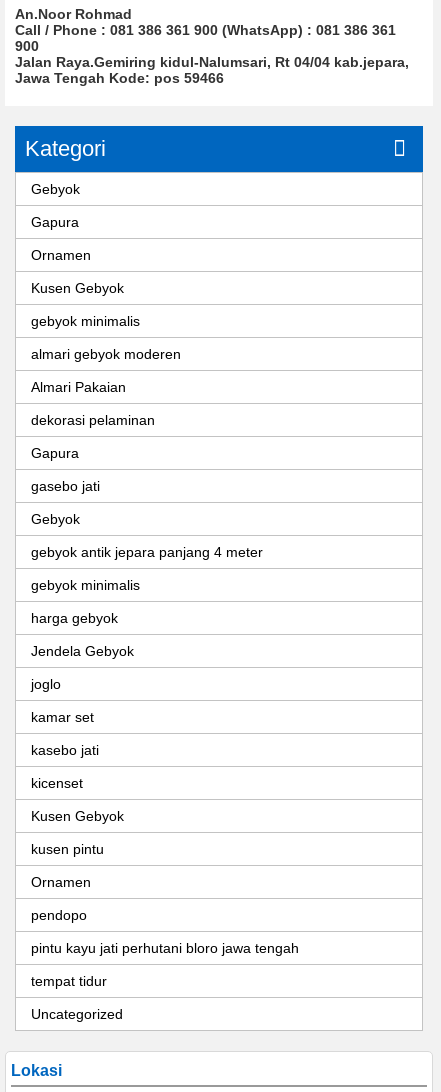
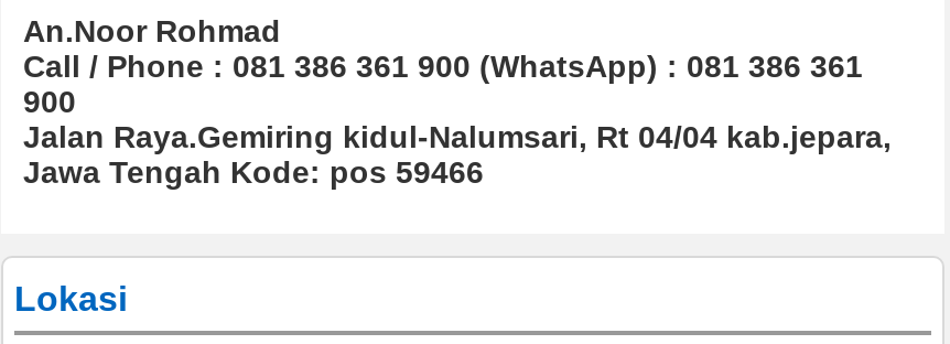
[25,136,299,1022] Kategori | Gebyok | Gapura | Ornamen | Kusen Gebyok | gebyok minimalis | almari gebyok moderen | Almari Pakaian | dekorasi pelaminan | Gapura | gasebo jati | Gebyok | gebyok antik jepara panjang 4 meter | gebyok minimalis | harga gebyok | Jendela Gebyok | joglo | kamar set | kasebo jati | kicenset | Kusen Gebyok | kusen pintu | Ornamen | pendopo | pintu kayu jati perhutani bloro jawa tengah | tempat tidur | Uncategorized -> none

